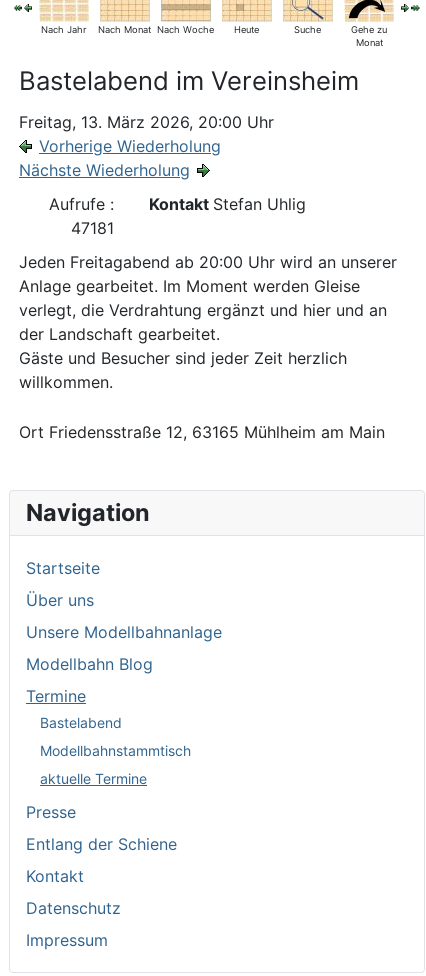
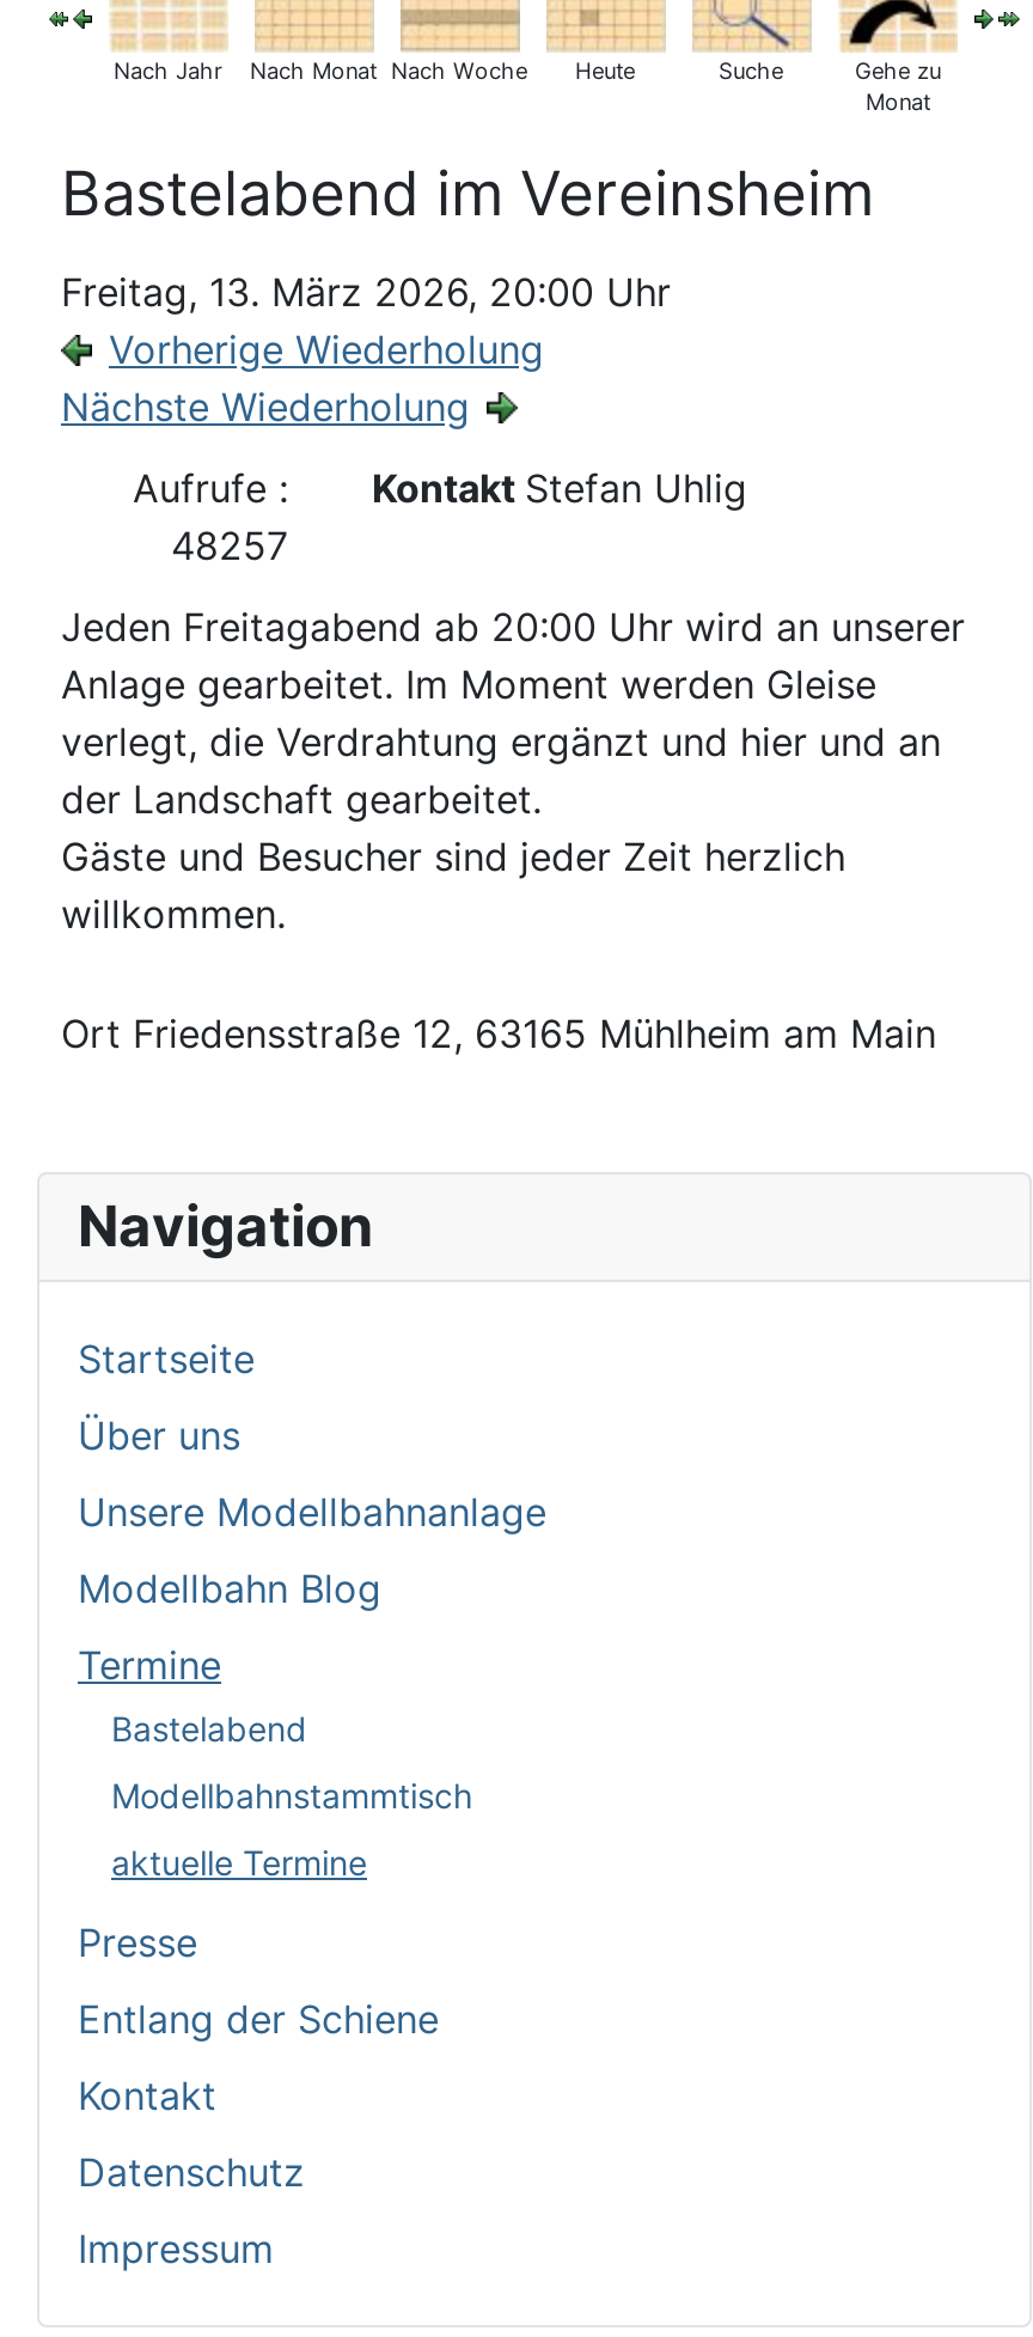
[71,218,114,238] 47181 -> [171,522,288,570] 48257

